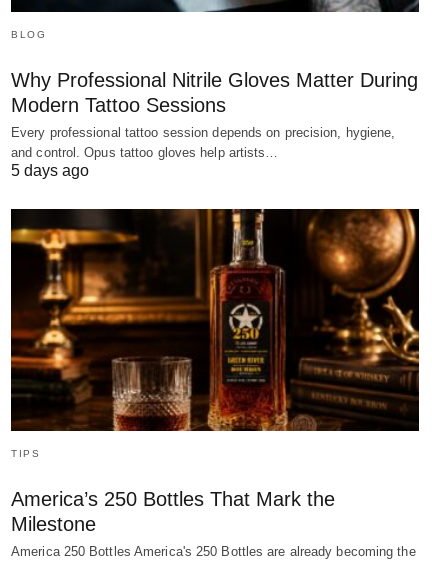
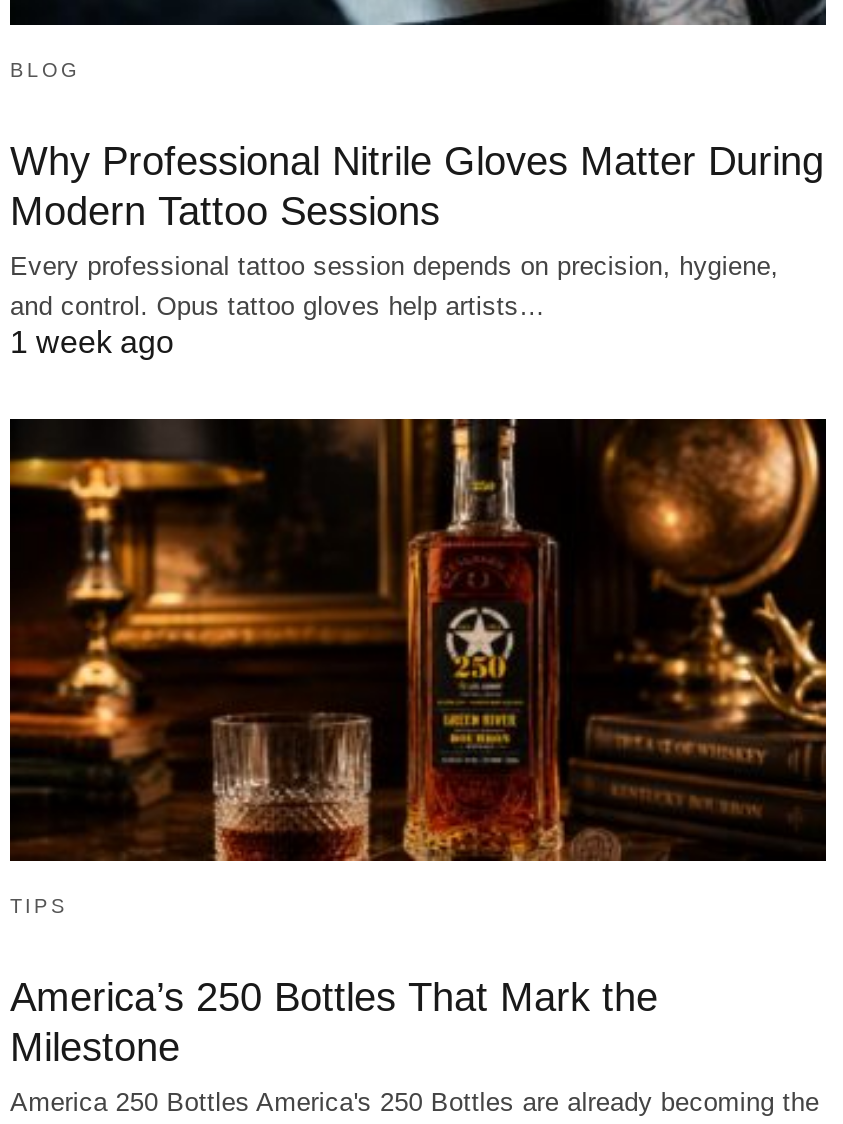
[11,162,89,179] 5 days ago -> [10,325,174,359] 1 week ago

